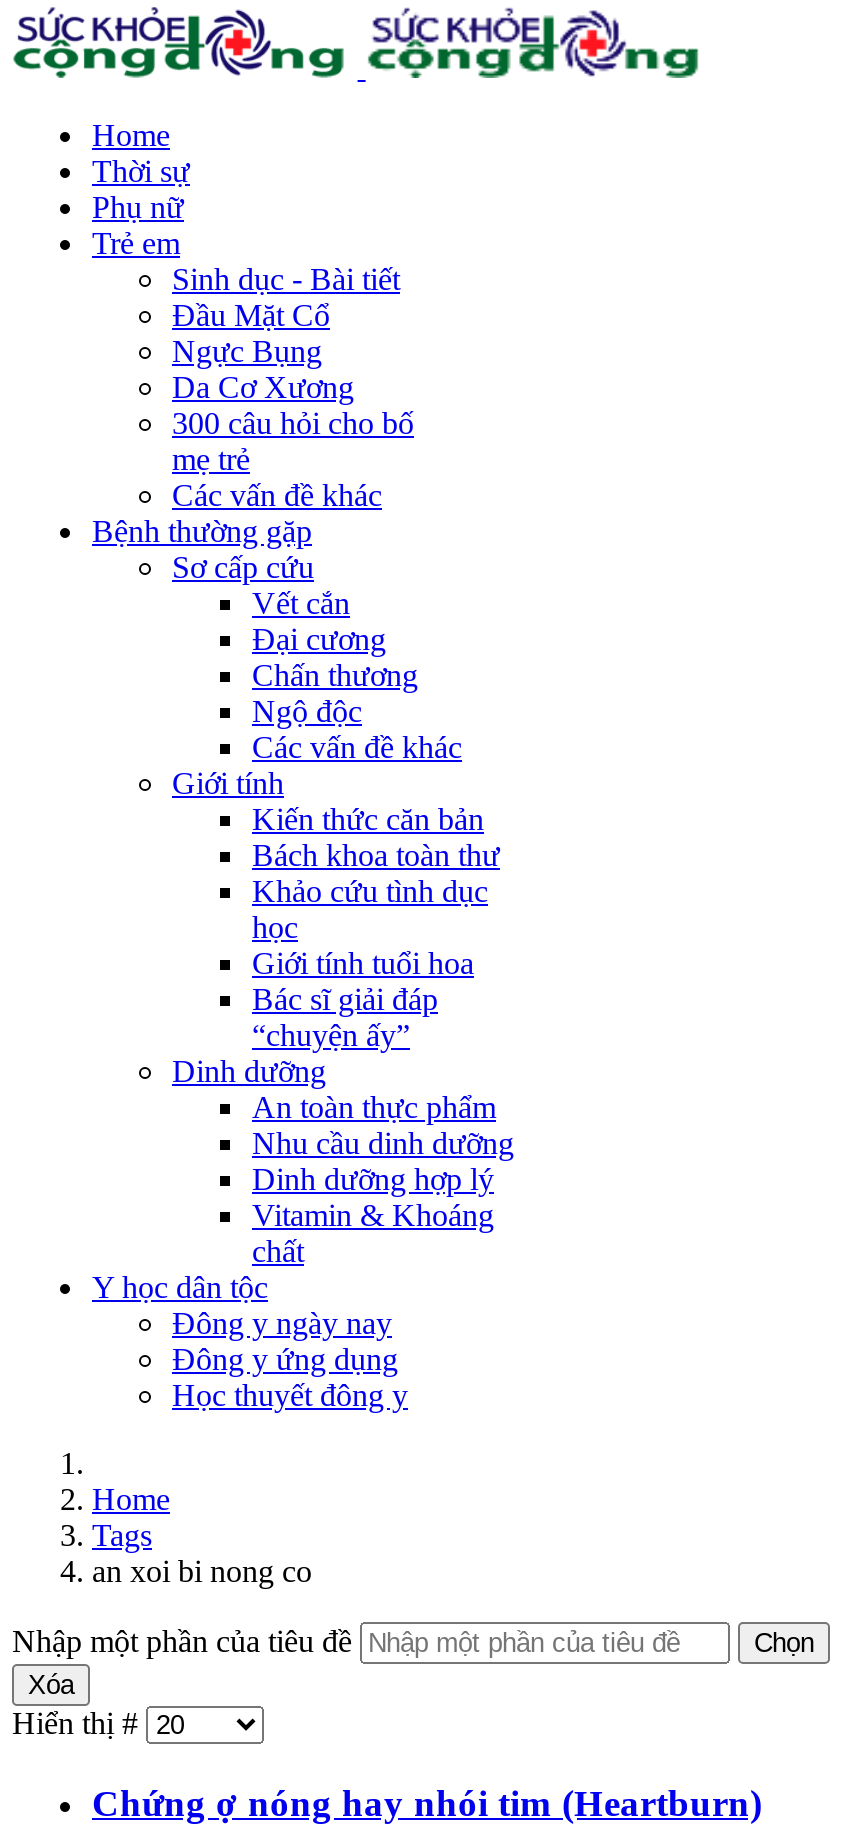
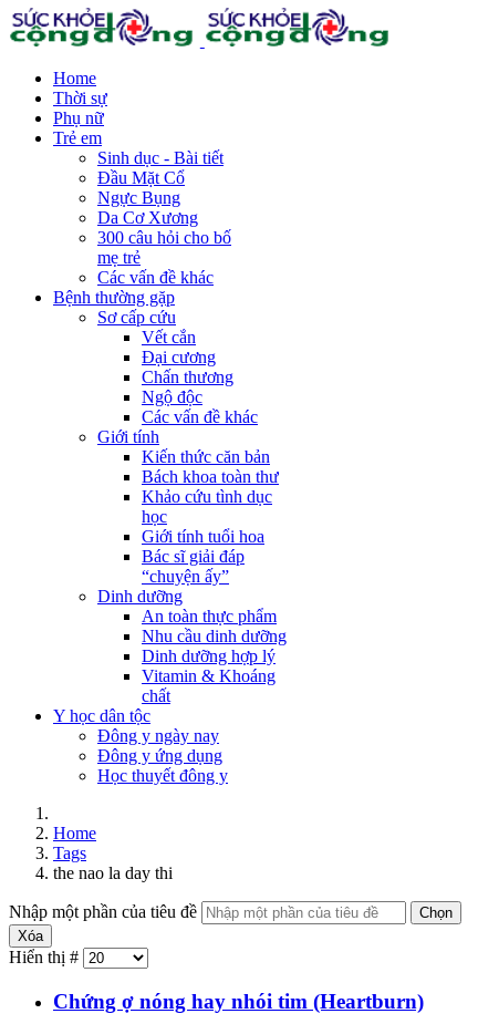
[92,1554,312,1588] an xoi bi nong co -> [53,863,173,882] the nao la day thi

